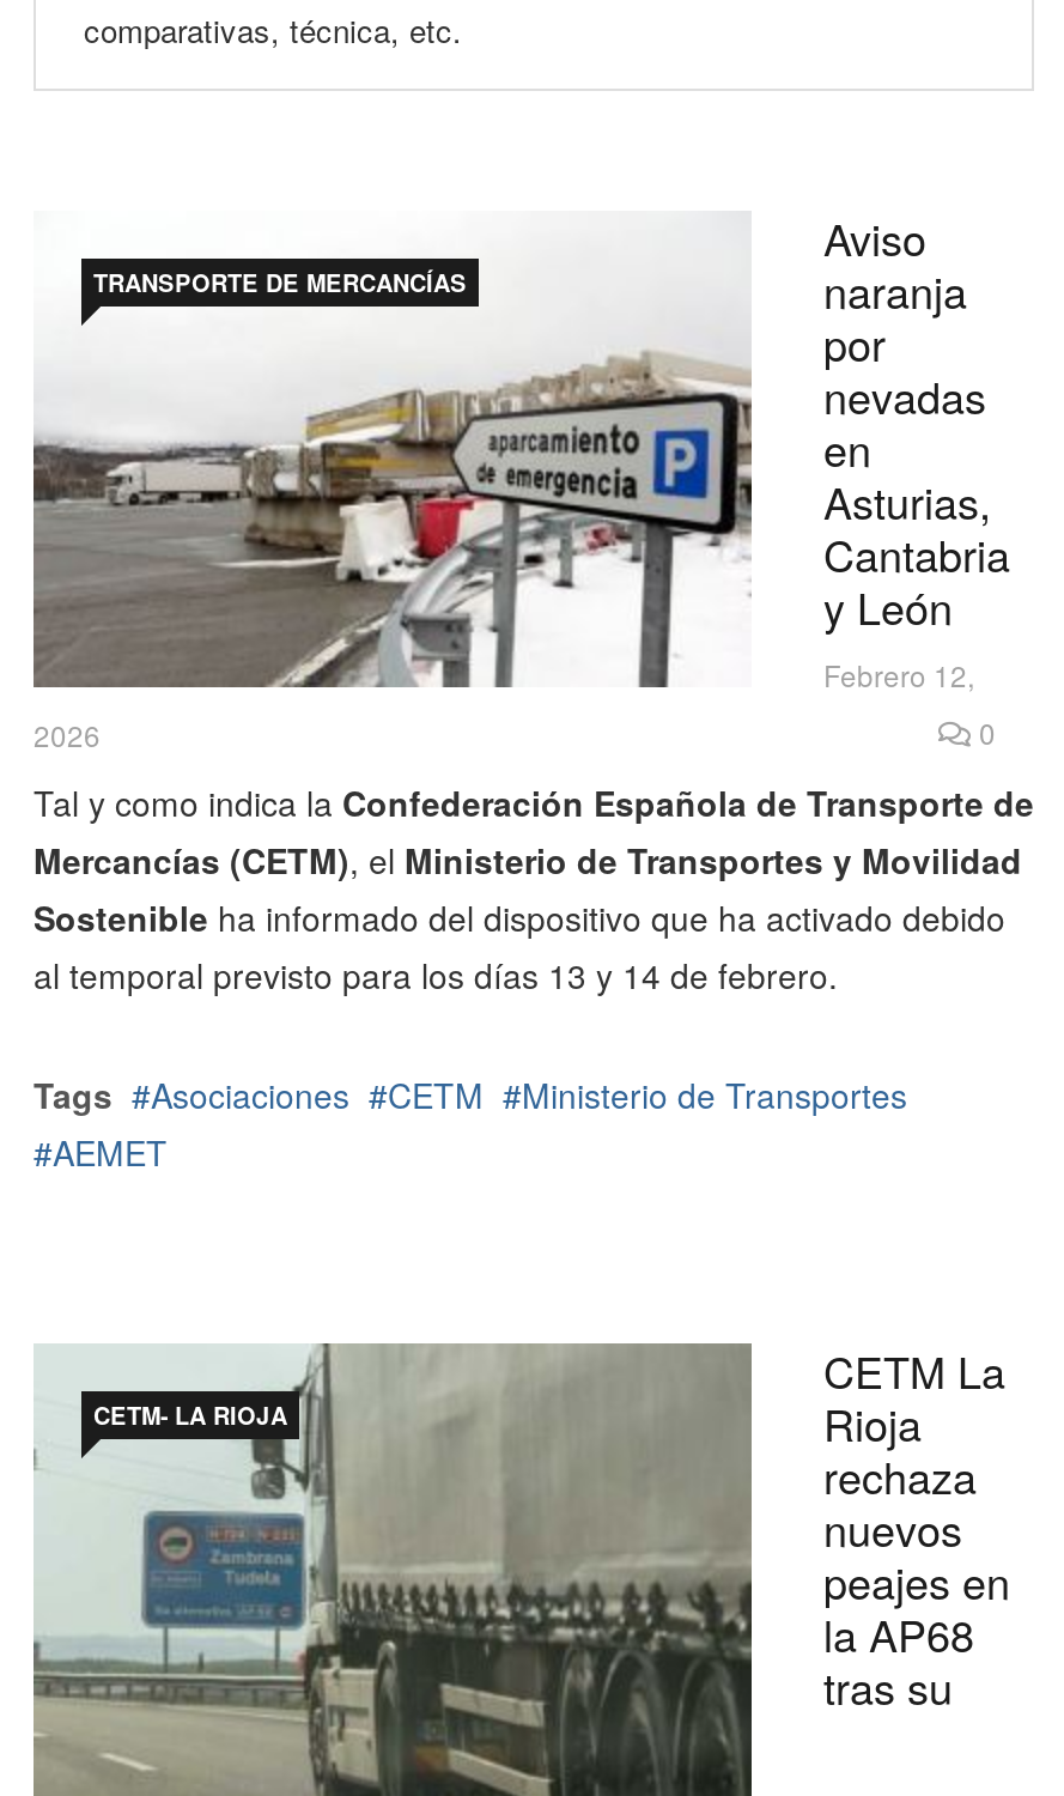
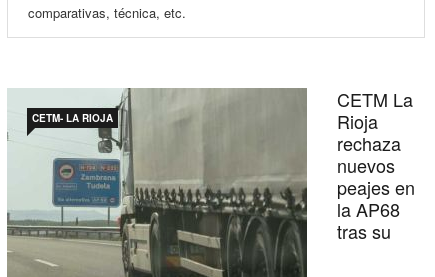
[31,206,1034,1176] [image] | Aviso | naranja | por | nevadas | en | Asturias, | Cantabria | y León | Febrero 12, | 2026 | 0 | Tal y como indica la Confederación Española de Transporte de | Mercancías (CETM), el Ministerio de Transportes y Movilidad | Sostenible ha informado del dispositivo que ha activado debido | al temporal previsto para los días 13 y 14 de febrero. | Tags | Asociaciones | CETM | Ministerio de Transportes | AEMET -> none
[93,266,467,299] TRANSPORTE DE MERCANCÍAS -> none

